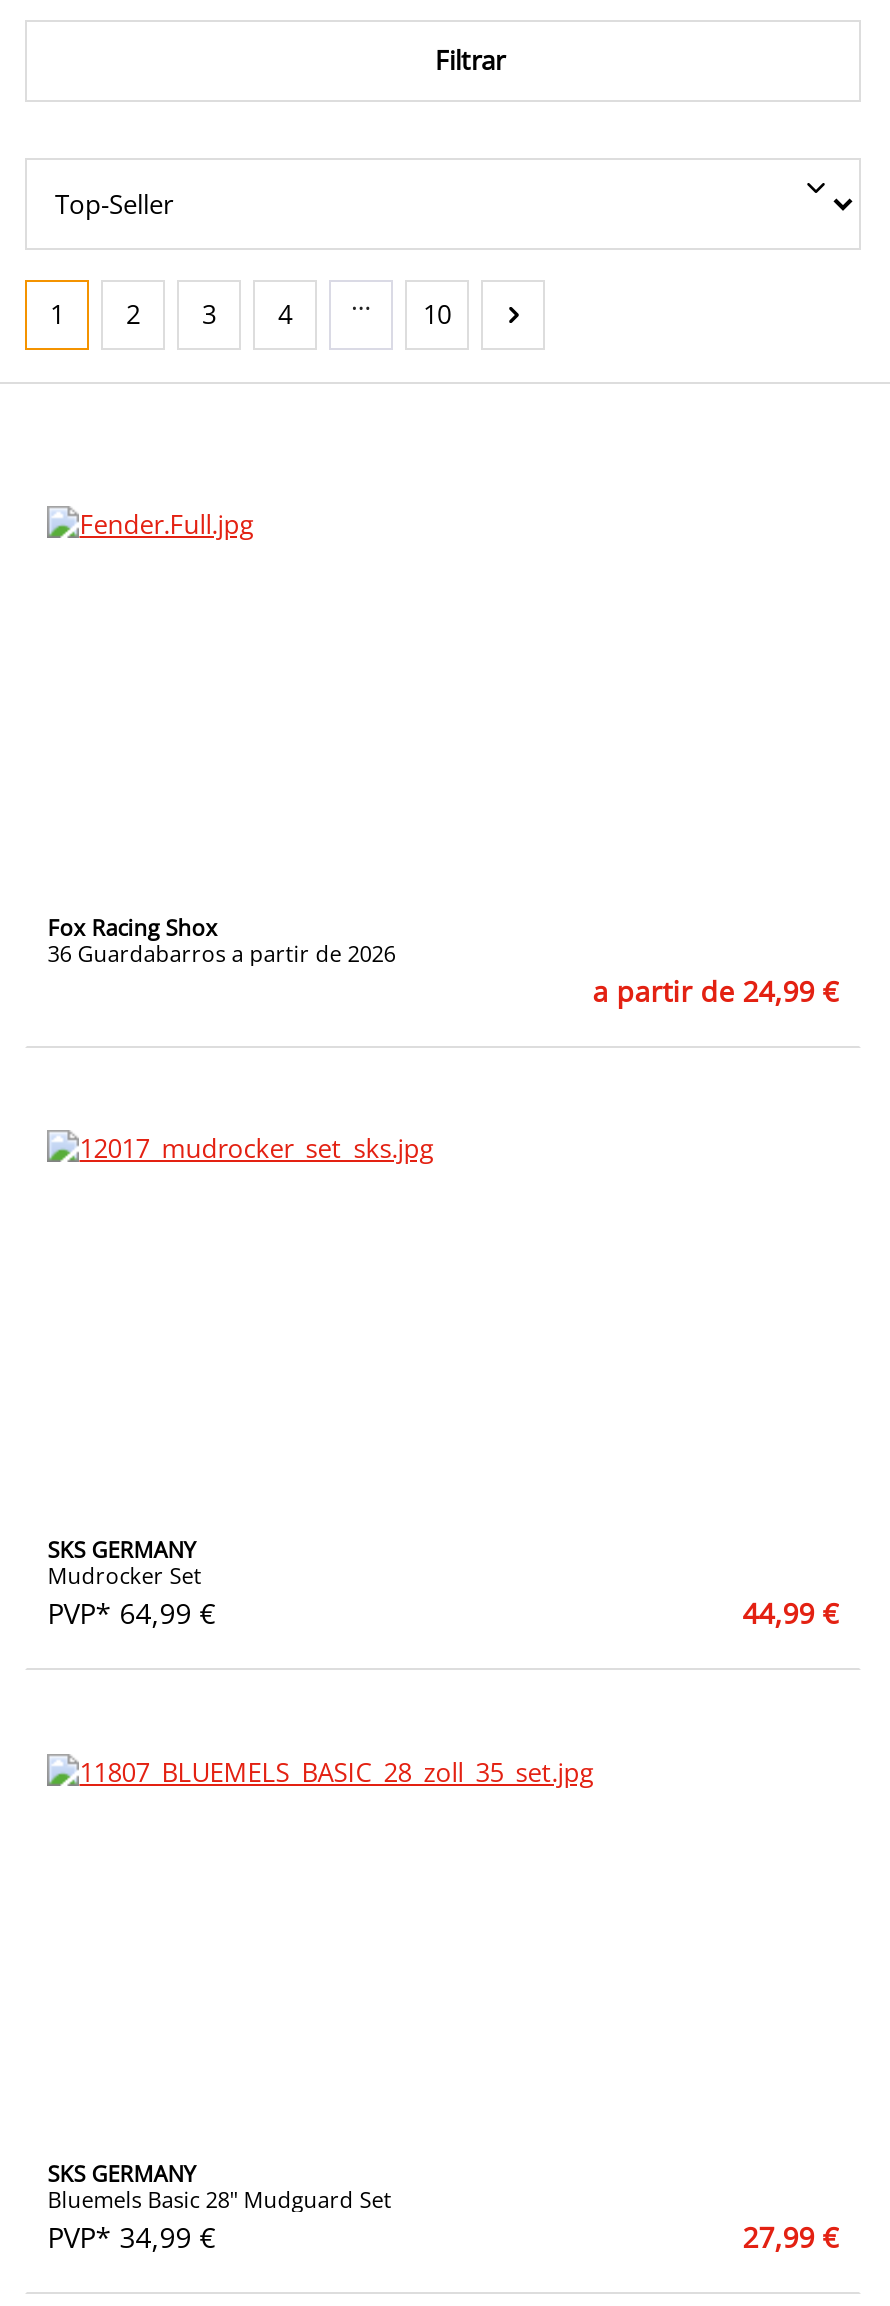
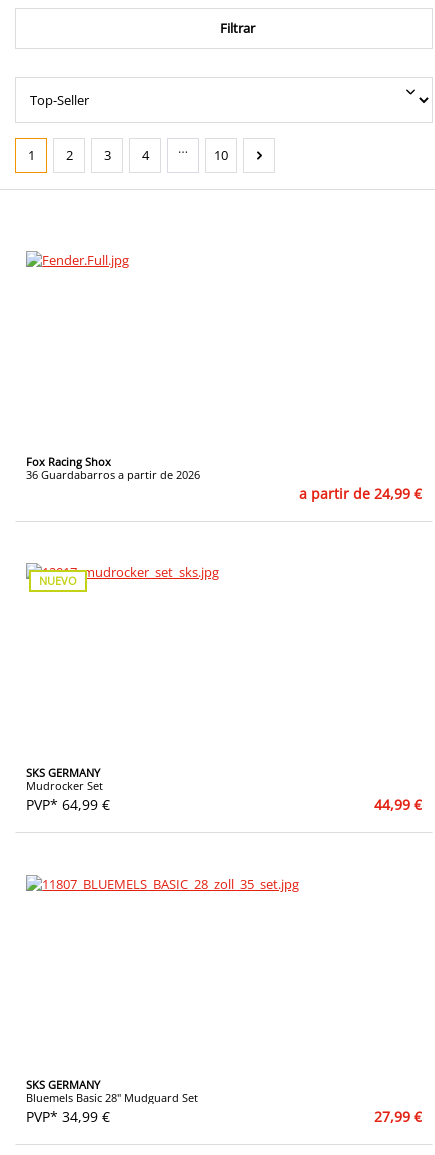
none -> [39,573,77,588] NUEVO

